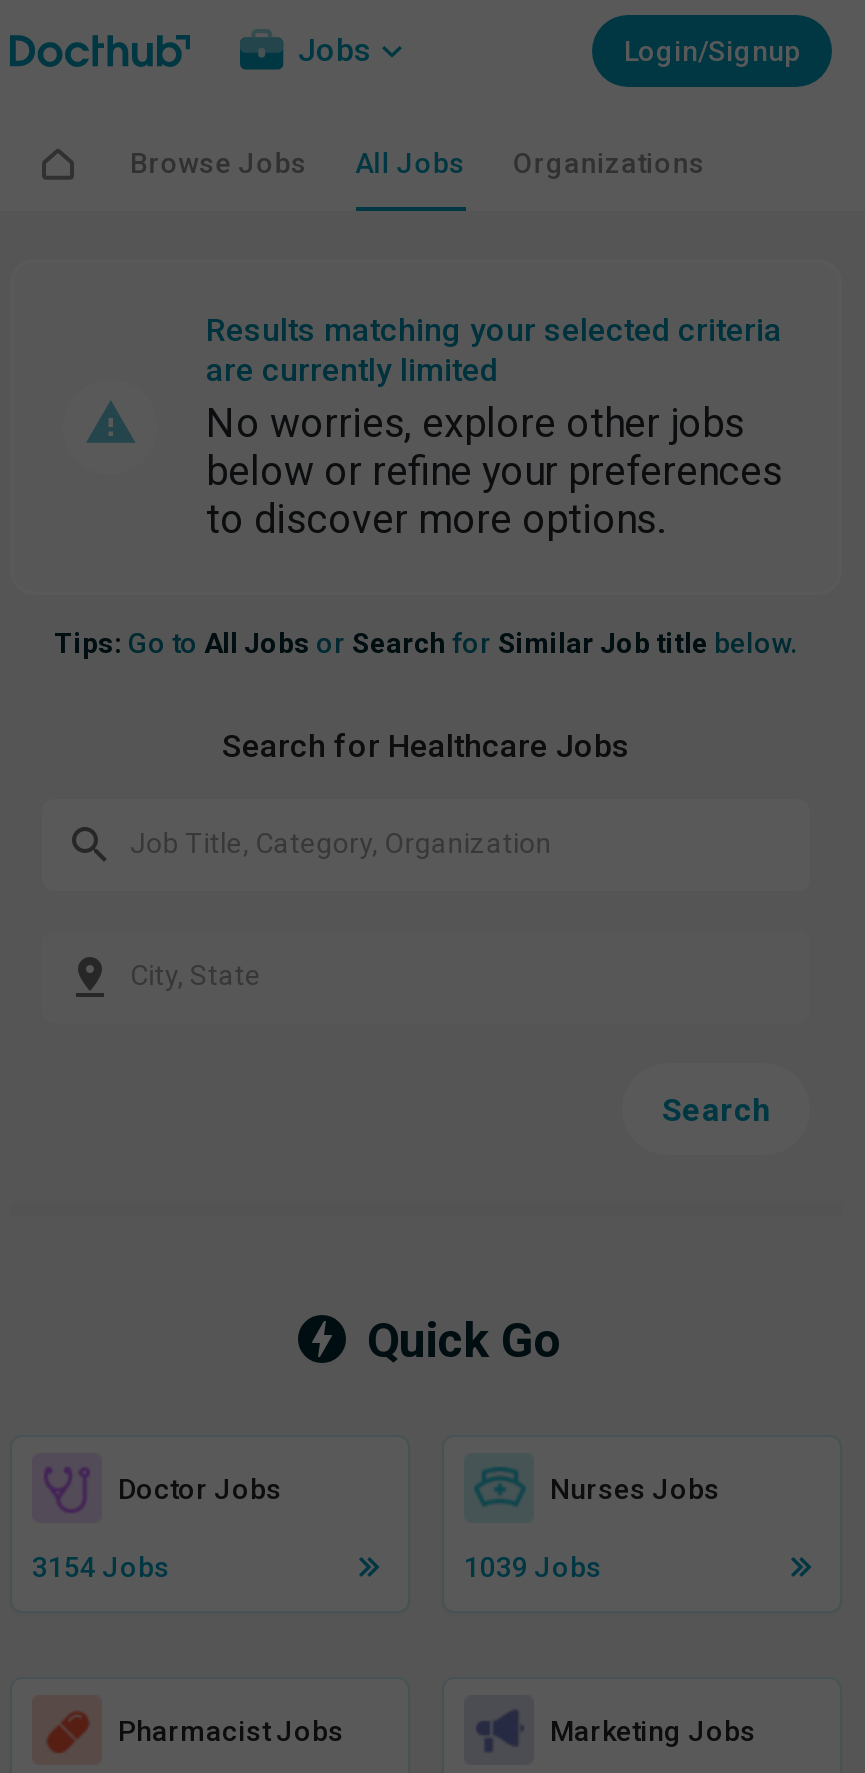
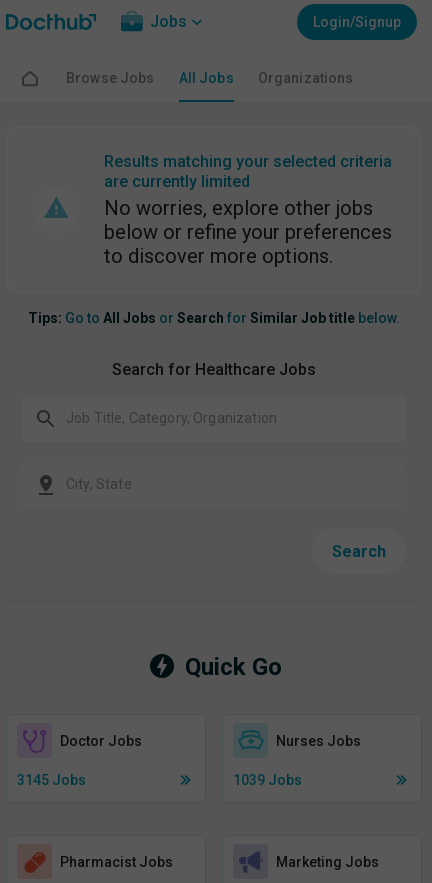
[32,1551,170,1583] 3154 Jobs -> [17,772,86,788] 3145 Jobs

